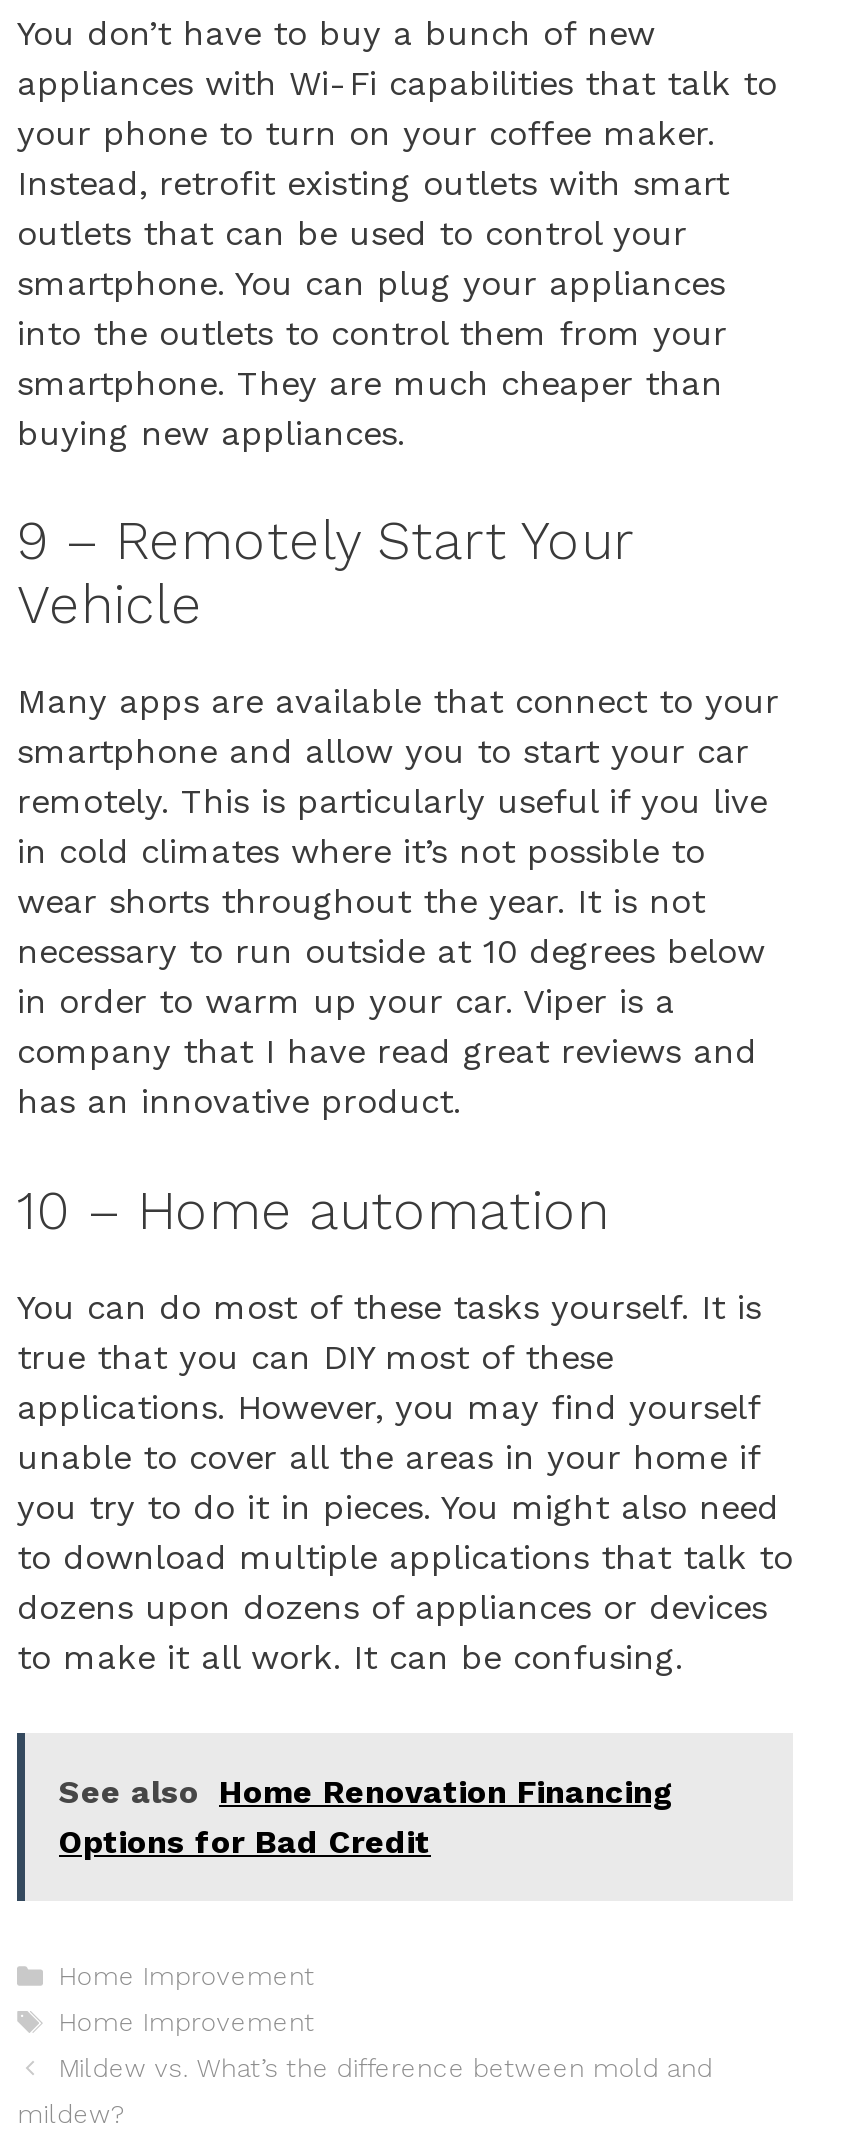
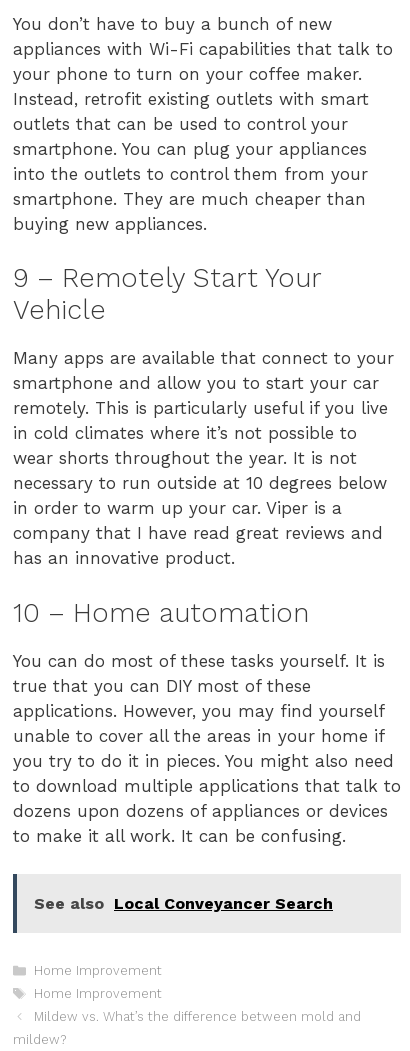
[59,1773,673,1861] See also Home Renovation Financing | Options for Bad Credit -> [34,894,333,913] See also Local Conveyancer Search

